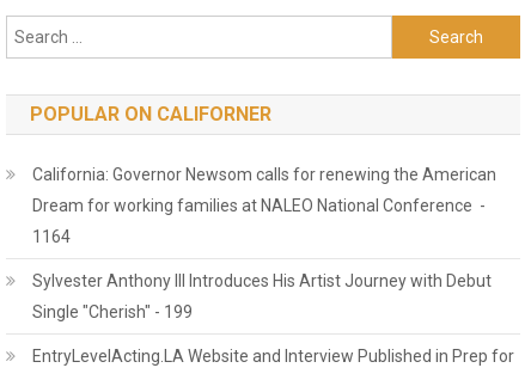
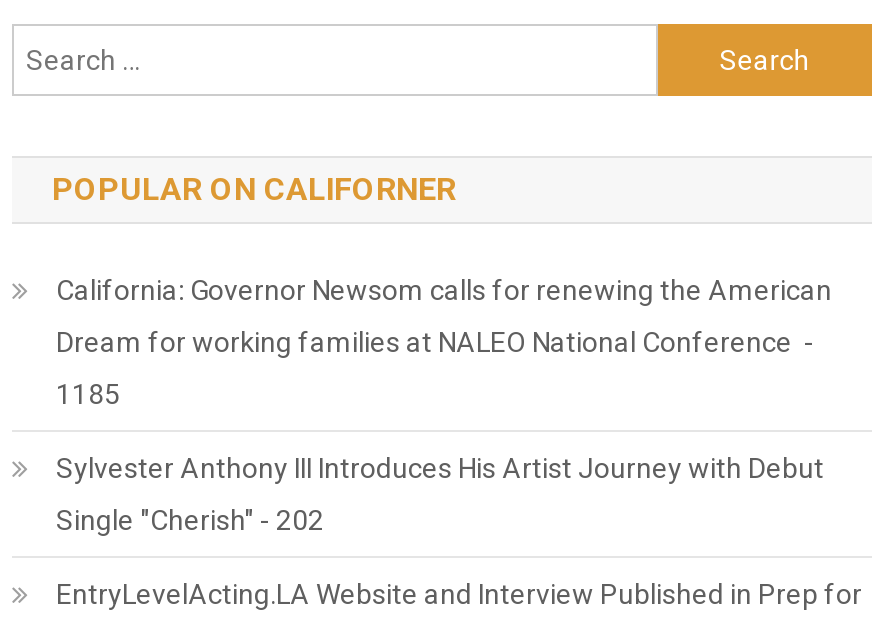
[32,227,71,246] 1164 -> [56,378,120,410] 1185
[32,302,193,321] Single "Cherish" - 199 -> [56,504,324,536] Single "Cherish" - 202

